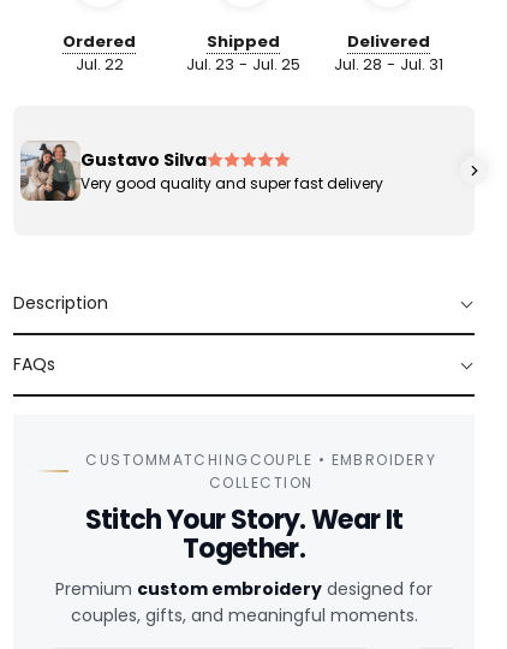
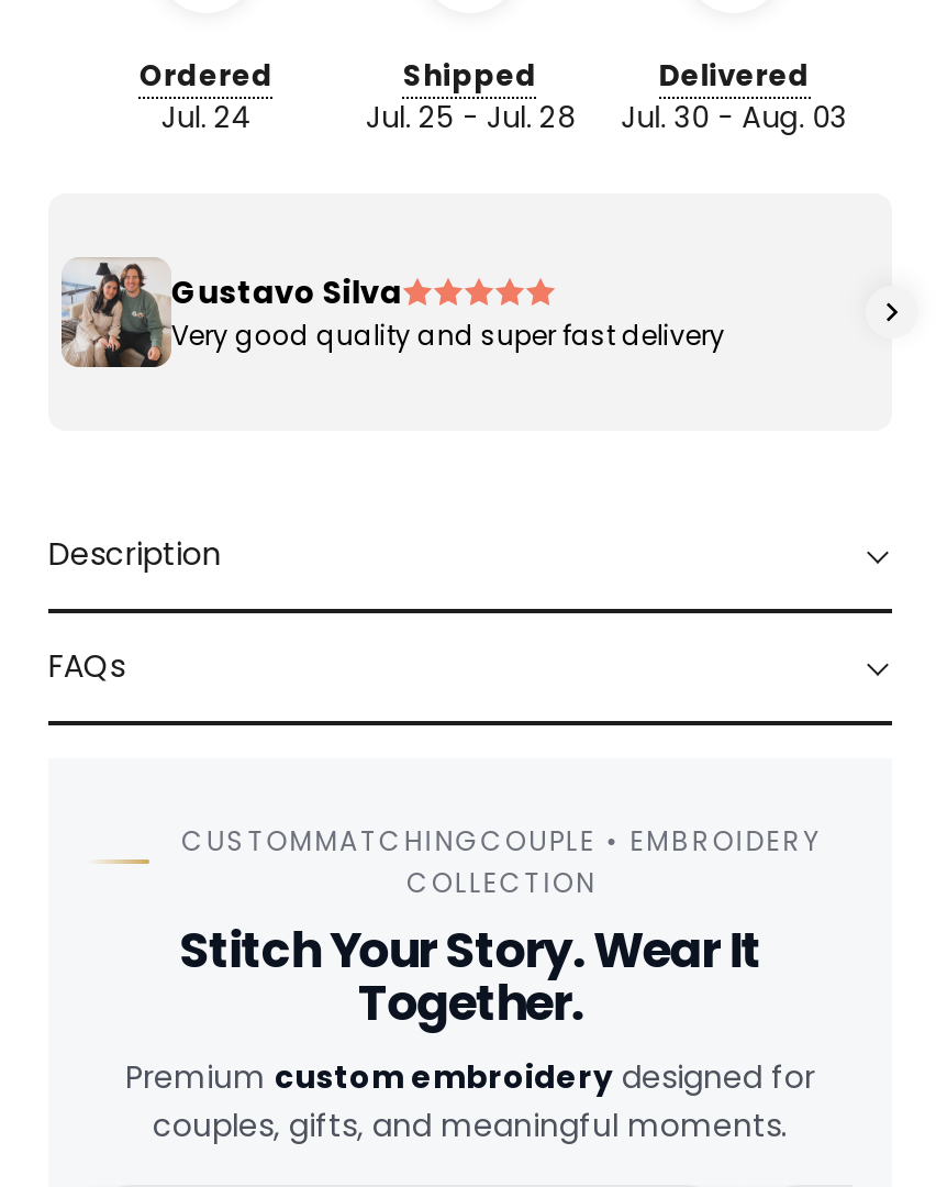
[76,53,124,76] Jul. 22 -> [161,97,251,139] Jul. 24
[187,53,301,76] Jul. 23 - Jul. 25 -> [366,97,575,139] Jul. 25 - Jul. 28
[334,53,443,76] Jul. 28 - Jul. 31 -> [621,97,847,139] Jul. 30 - Aug. 03

